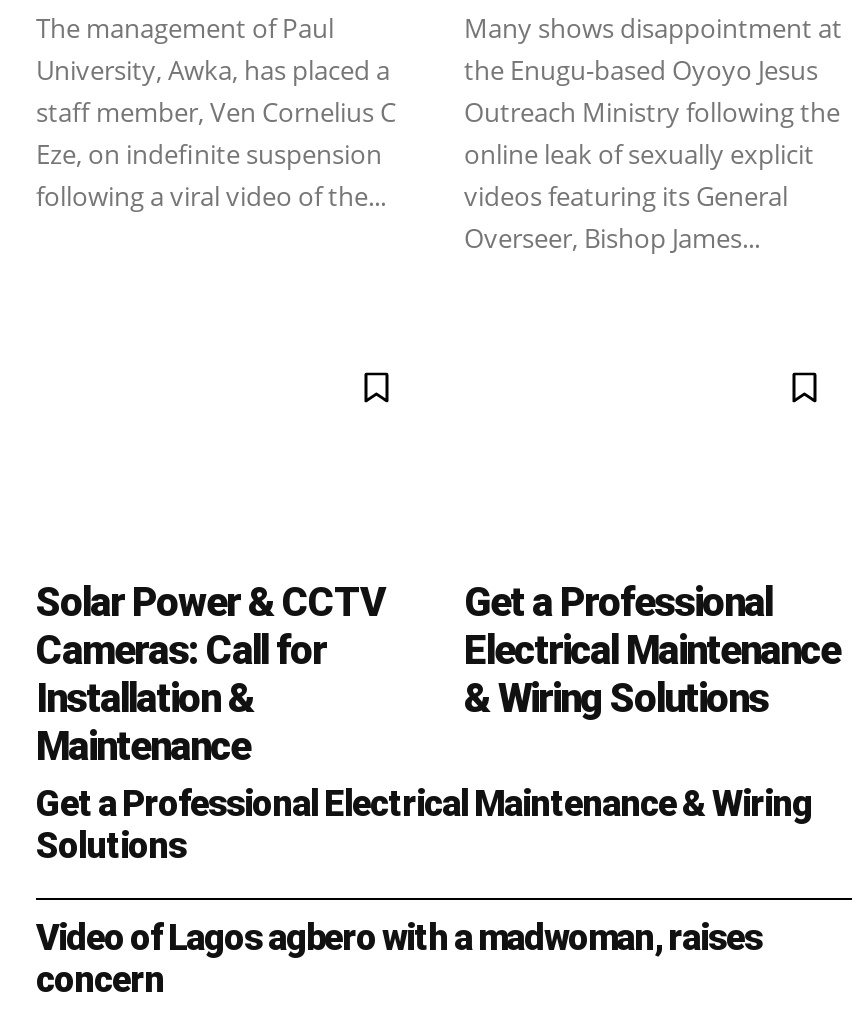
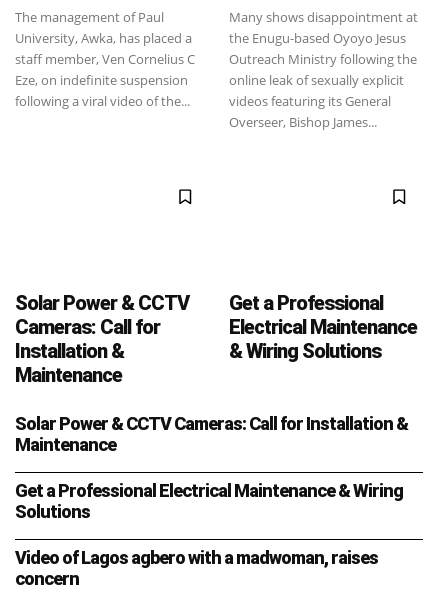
none -> [15,413,408,455] Solar Power & CCTV Cameras: Call for Installation & | Maintenance

